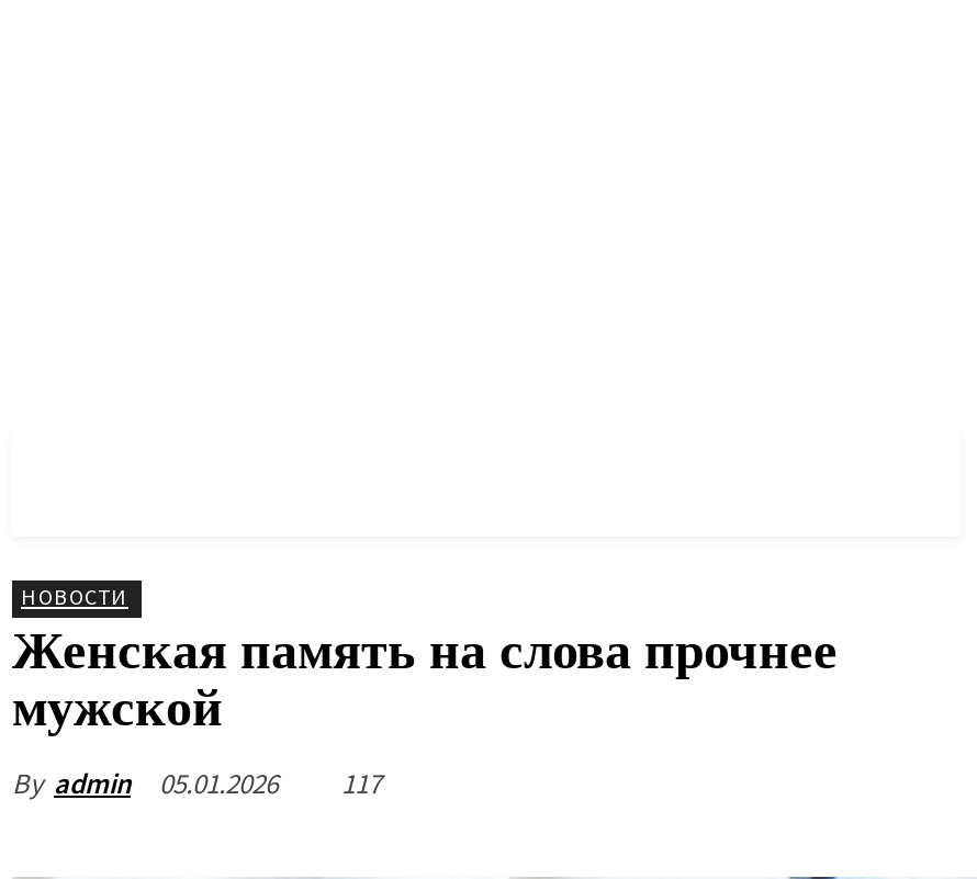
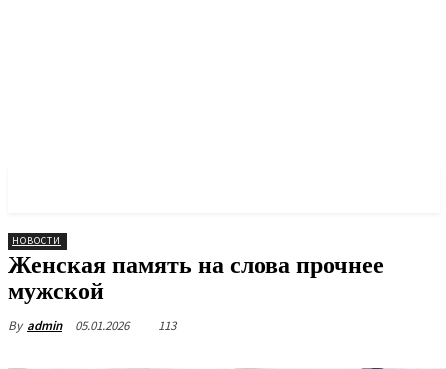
[12,765,381,802] By admin 05.01.2026 117 -> [8,317,176,334] By admin 05.01.2026 113

